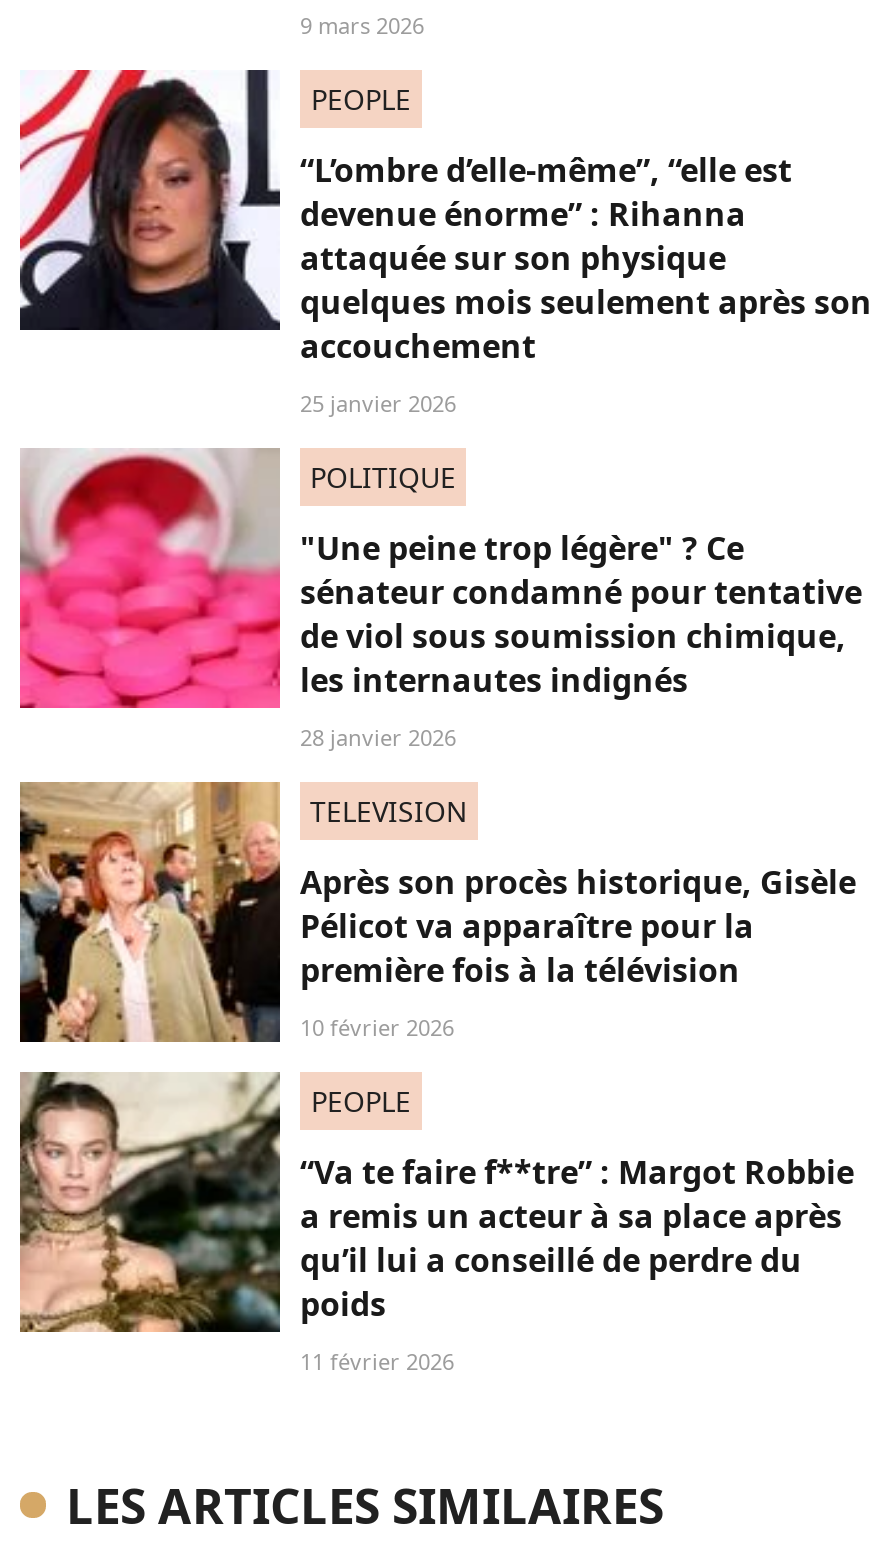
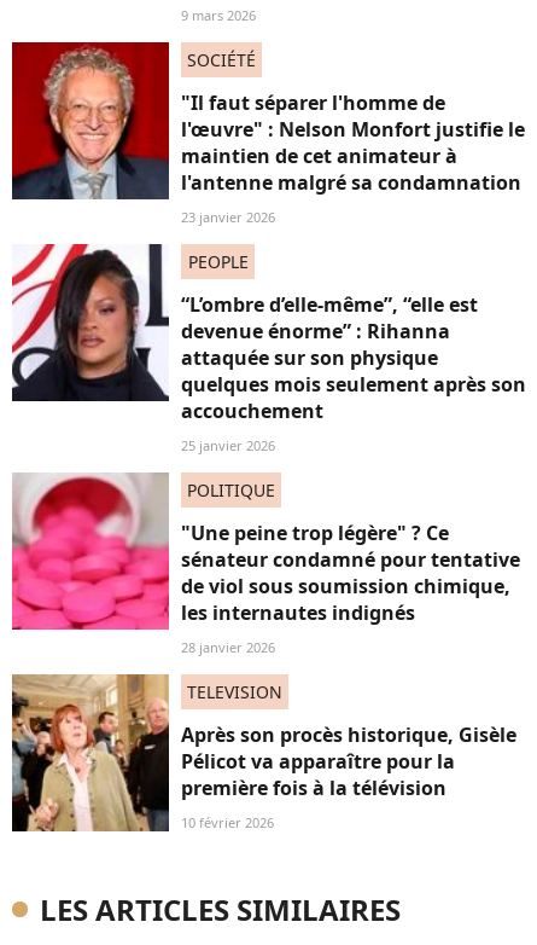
none -> [11,41,525,226] [image] | SOCIÉTÉ | "Il faut séparer l'homme de | l'œuvre" : Nelson Monfort justifie le | maintien de cet animateur à | l'antenne malgré sa condamnation | 23 janvier 2026
moved [16,66,872,1042] -> [10,242,526,832]: [image] | PEOPLE | “L’ombre d’elle-même”, “elle est | ... | première fois à la télévision | 10 février 2026
[18,1070,854,1376] [image] | PEOPLE | “Va te faire f**tre” : Margot Robbie | a remis un acteur à sa place après | qu’il lui a conseillé de perdre du | poids | 11 février 2026 -> none

